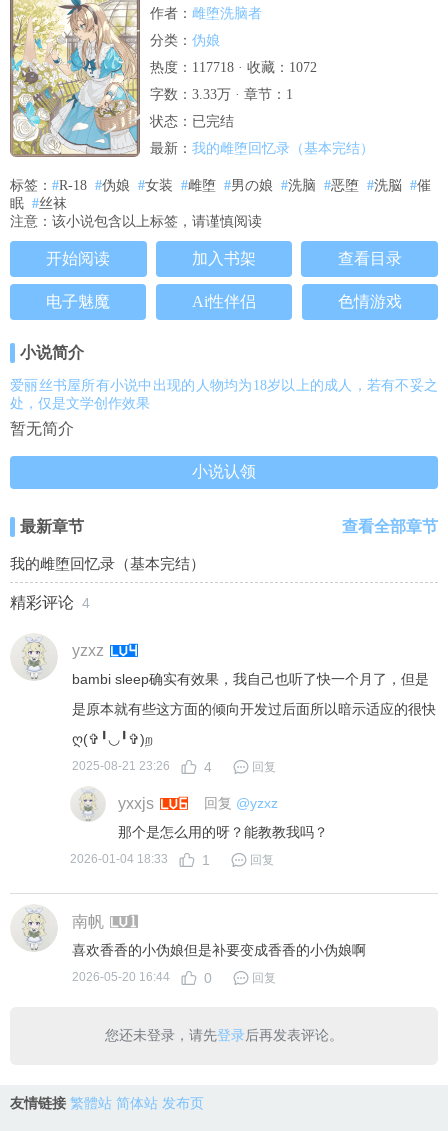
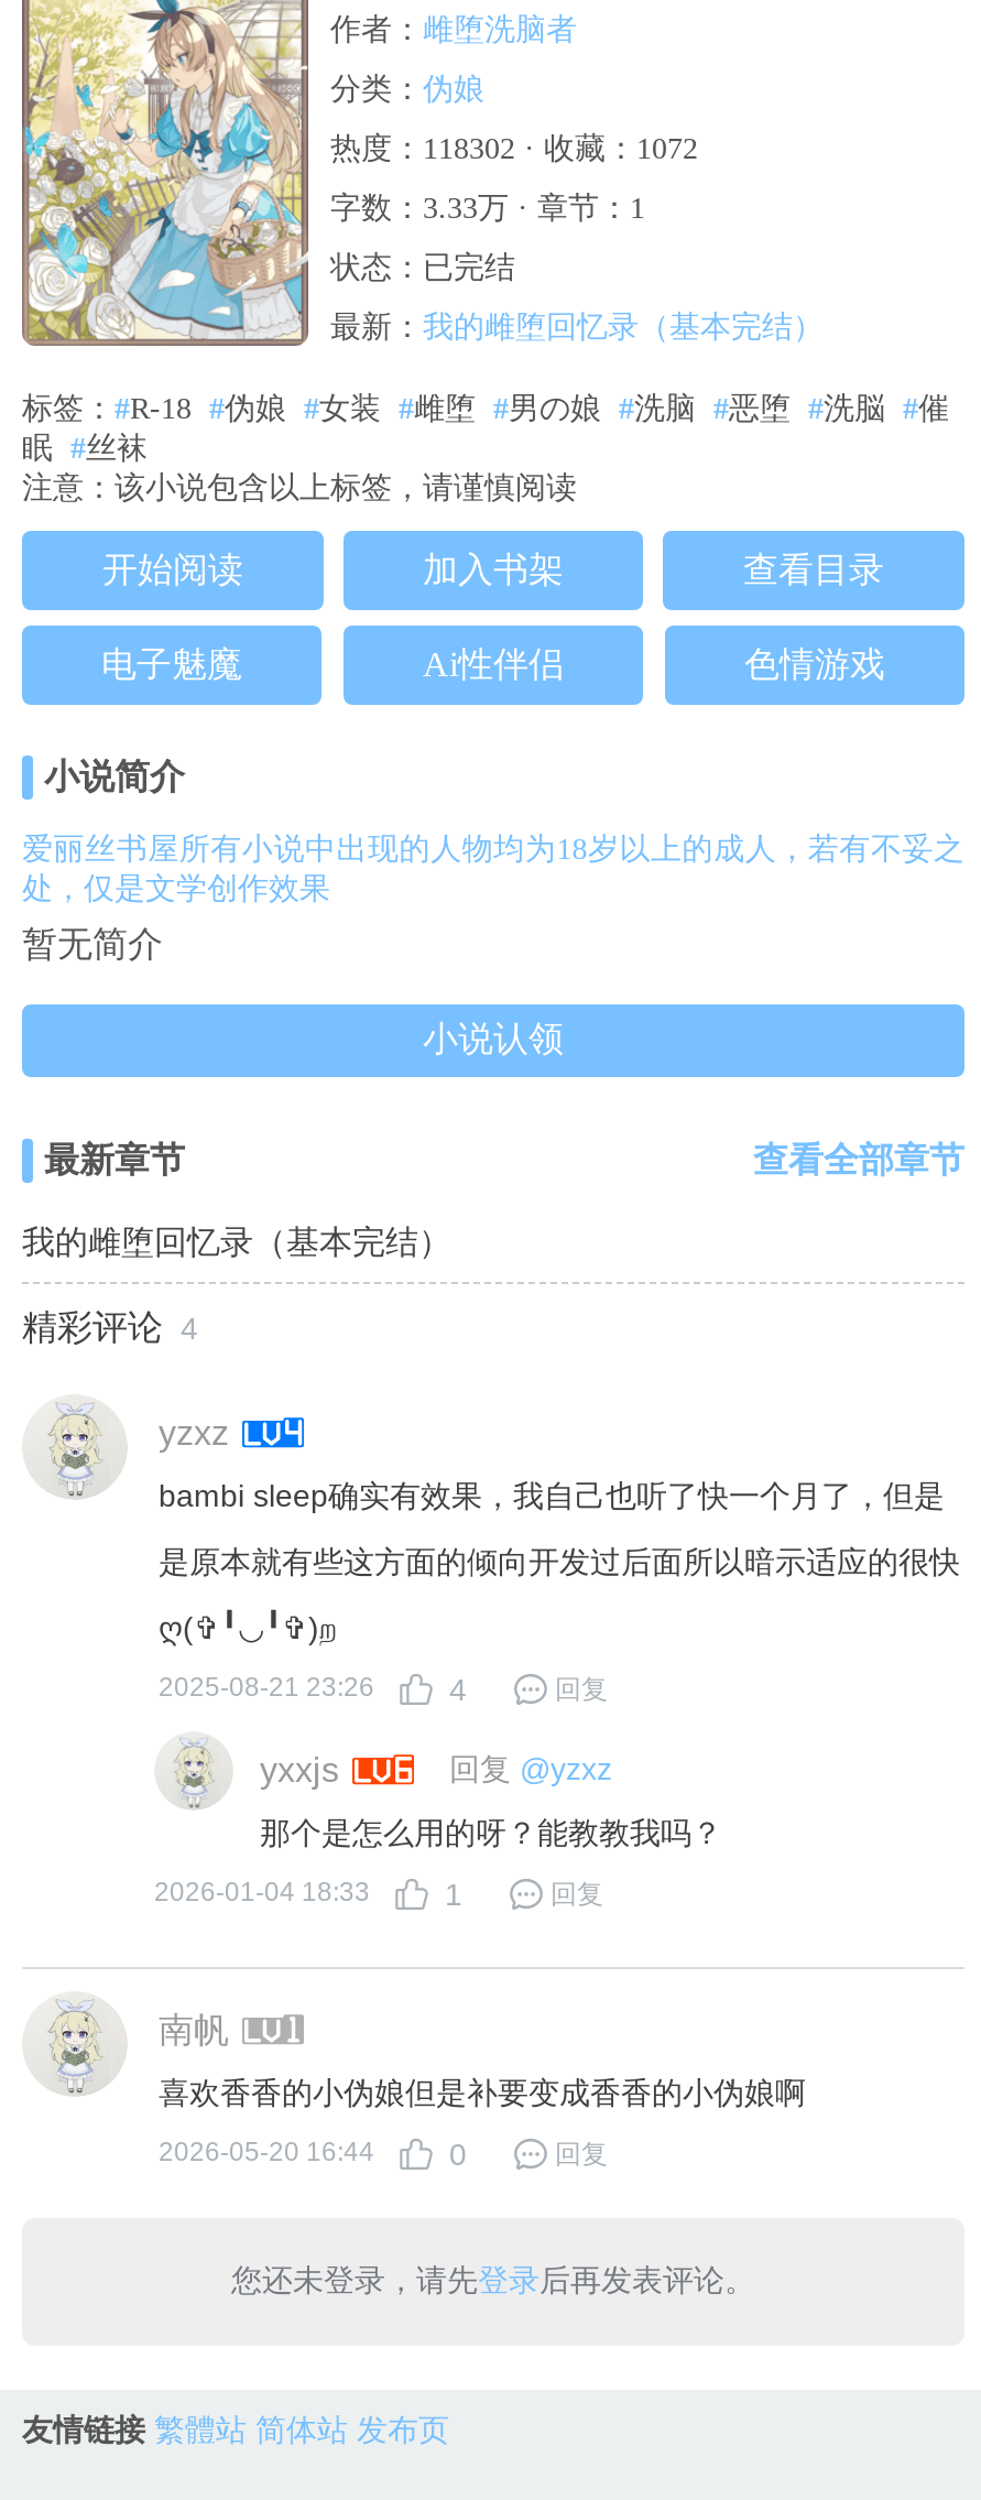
[150,60,317,75] 热度：117718 · 收藏：1072 -> [330,132,698,165] 热度：118302 · 收藏：1072

